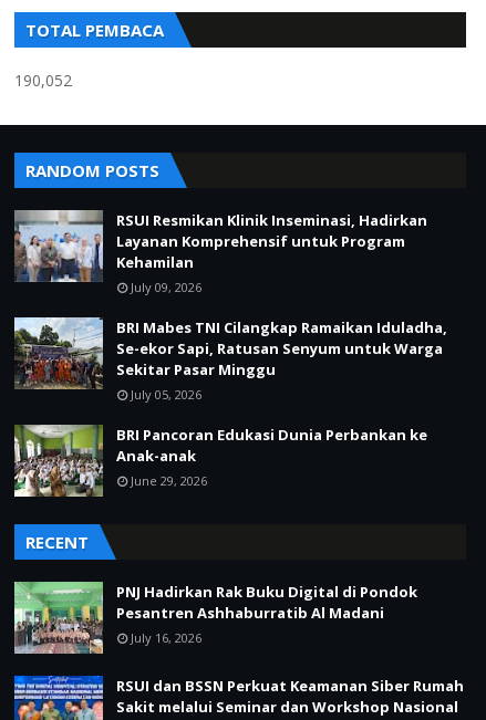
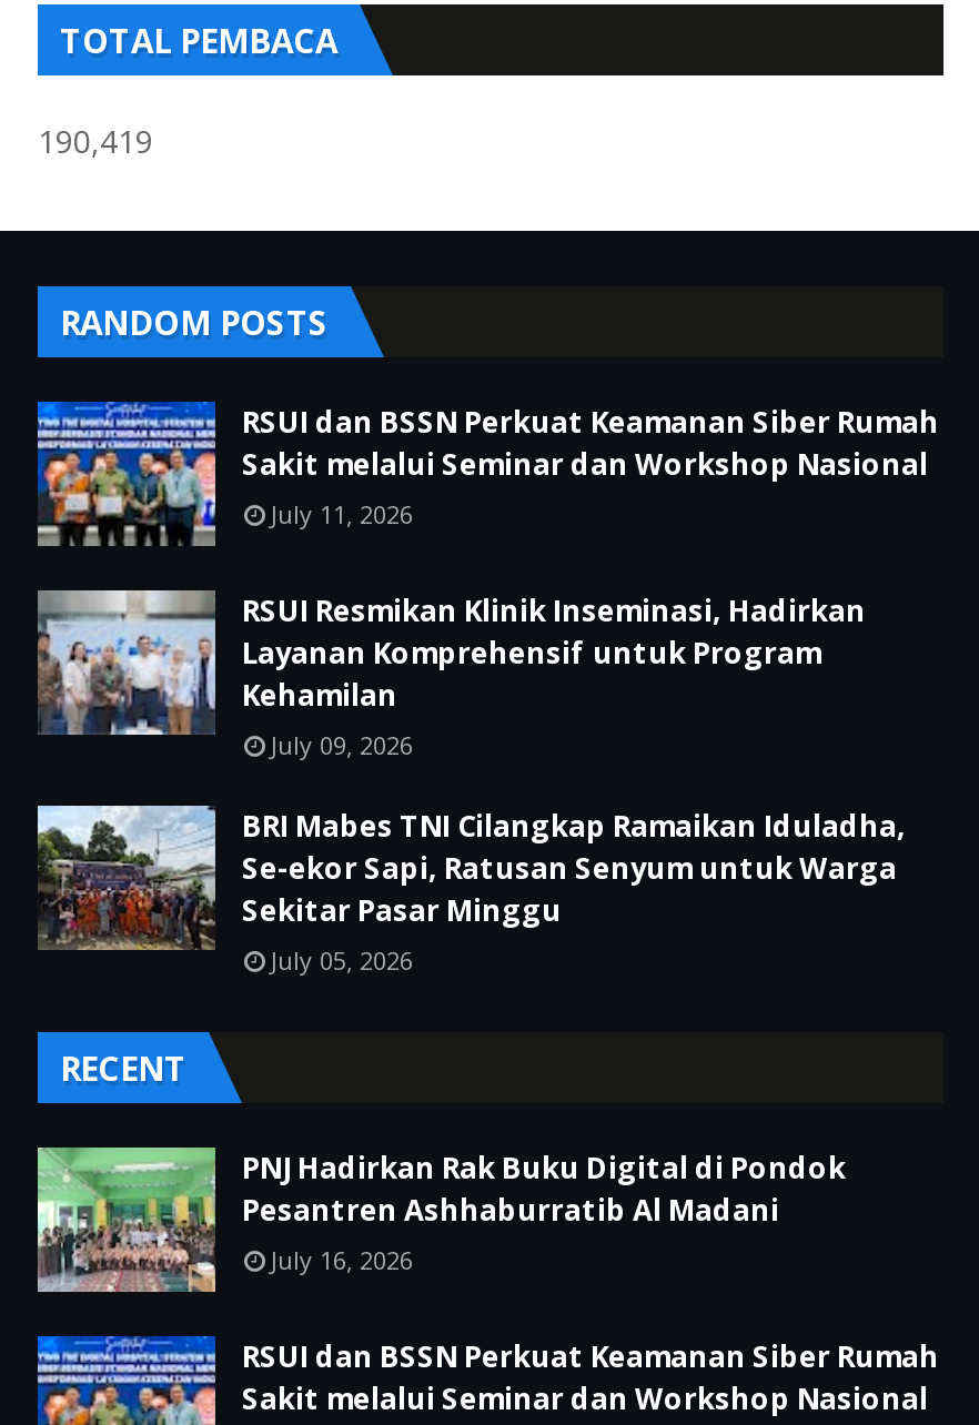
[14,69,72,90] 190,052 -> [38,119,153,161] 190,419
none -> [36,400,939,546] [image] | RSUI dan BSSN Perkuat Keamanan Siber Rumah | Sakit melalui Seminar dan Workshop Nasional | July 11, 2026
moved [12,209,447,402] -> [33,588,906,976]: [image] | RSUI Resmikan Klinik Inseminasi, Hadirkan | Layanan Komprehensif untuk Program | ... | Sekitar Pasar Minggu | July 05, 2026
[13,424,427,498] [image] | BRI Pancoran Edukasi Dunia Perbankan ke | Anak-anak | June 29, 2026 -> none

